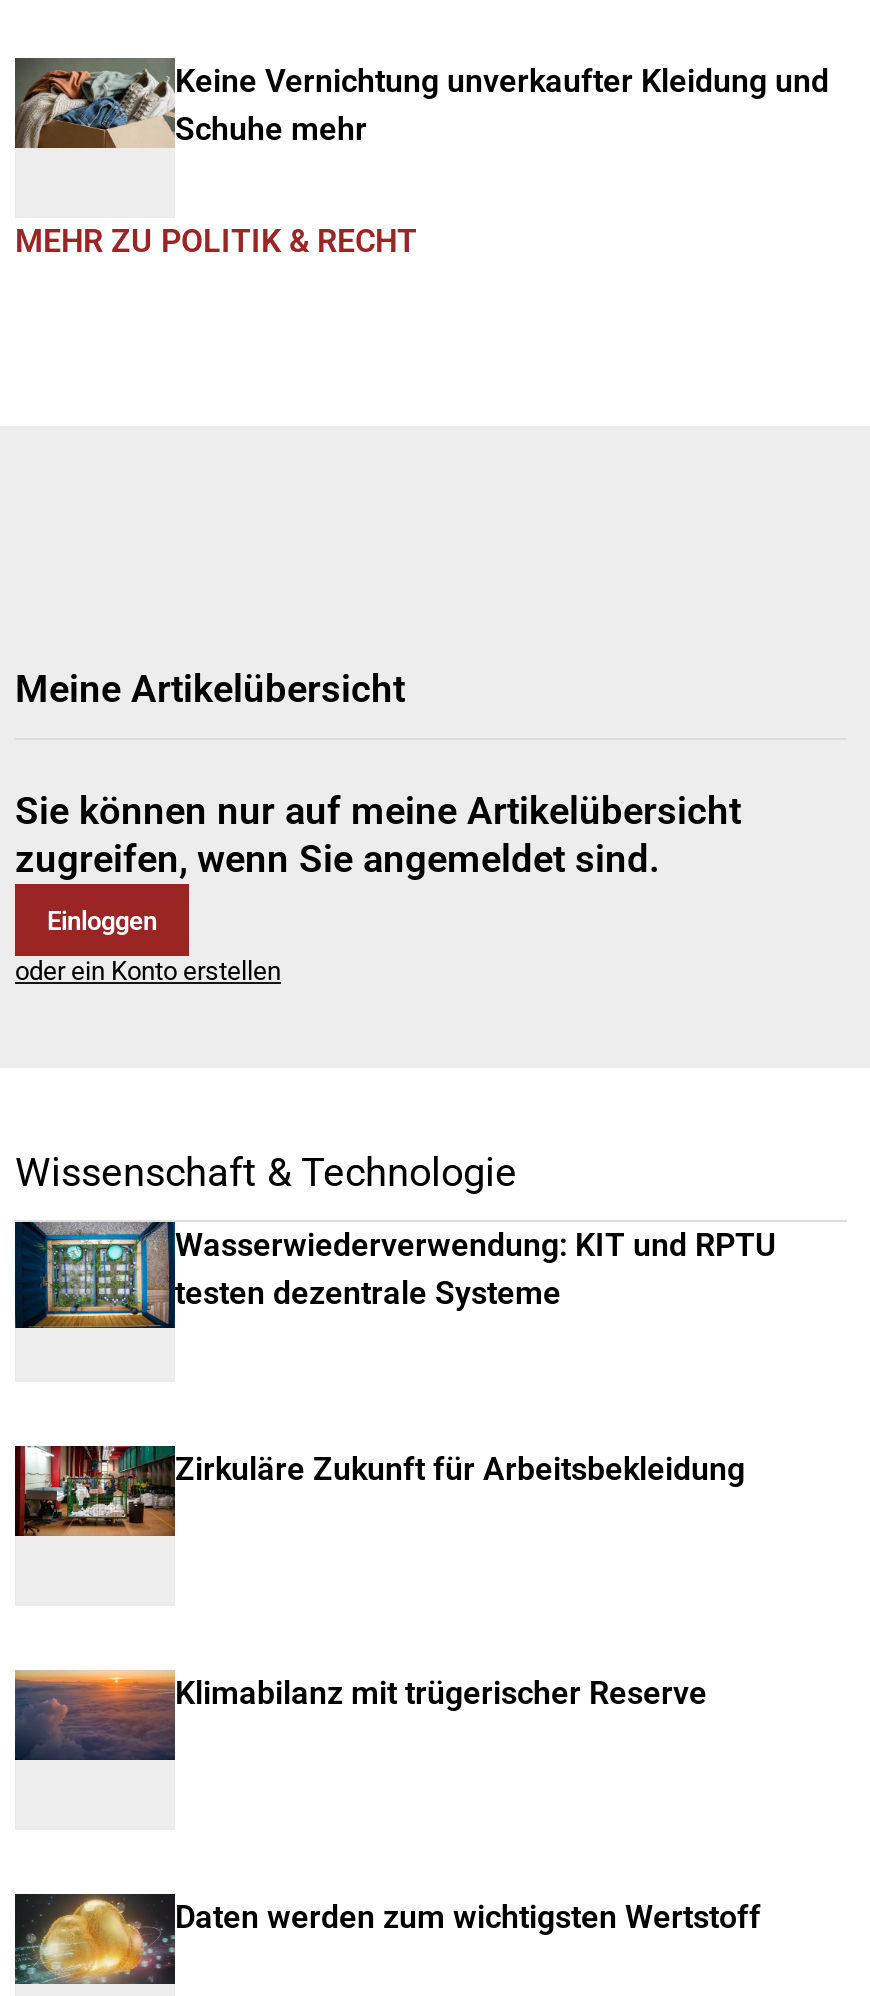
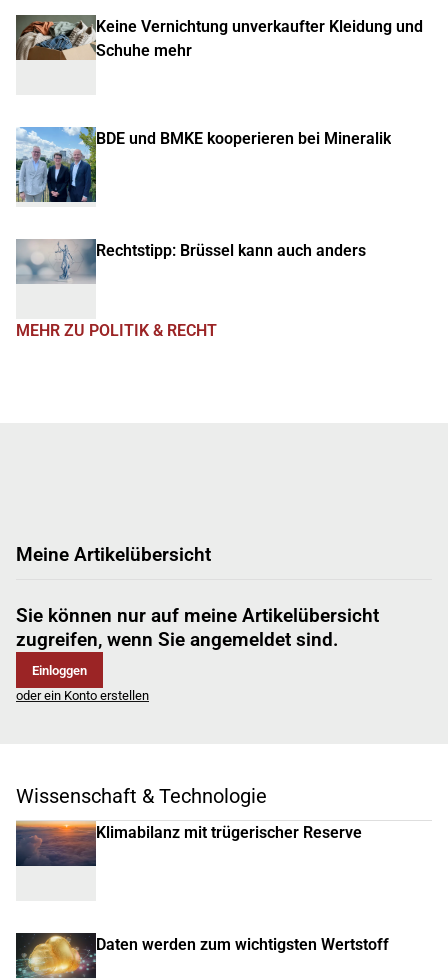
none -> [15,126,391,203] [image] | BDE und BMKE kooperieren bei Mineralik
none -> [16,239,366,284] [image] | Rechtstipp: Brüssel kann auch anders
moved [15,222,741,1196] -> [16,321,379,808]: MEHR ZU POLITIK & RECHT | Meine Artikelübersicht | Sie können nur auf meine Artikelübersicht | zugreifen, wenn Sie angemeldet sind. | Einloggen | oder ein Konto erstellen | Wissenschaft & Technologie
[13,1220,777,1330] [image] | Wasserwiederverwendung: KIT und RPTU | testen dezentrale Systeme -> none
[15,1444,745,1538] [image] | Zirkuläre Zukunft für Arbeitsbekleidung -> none

